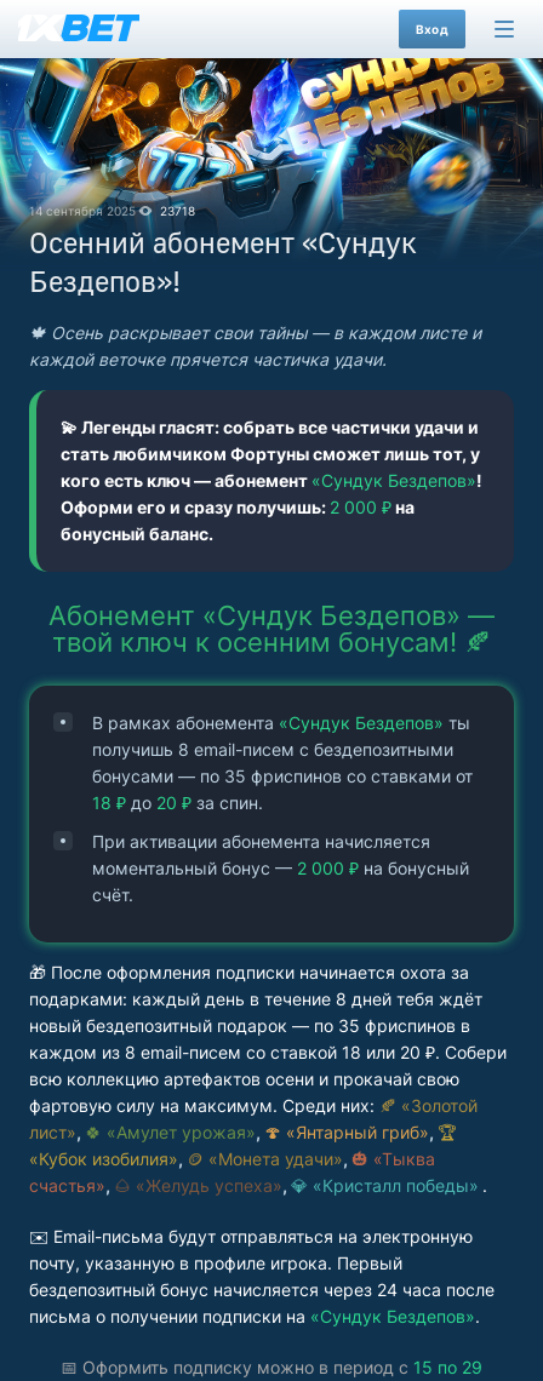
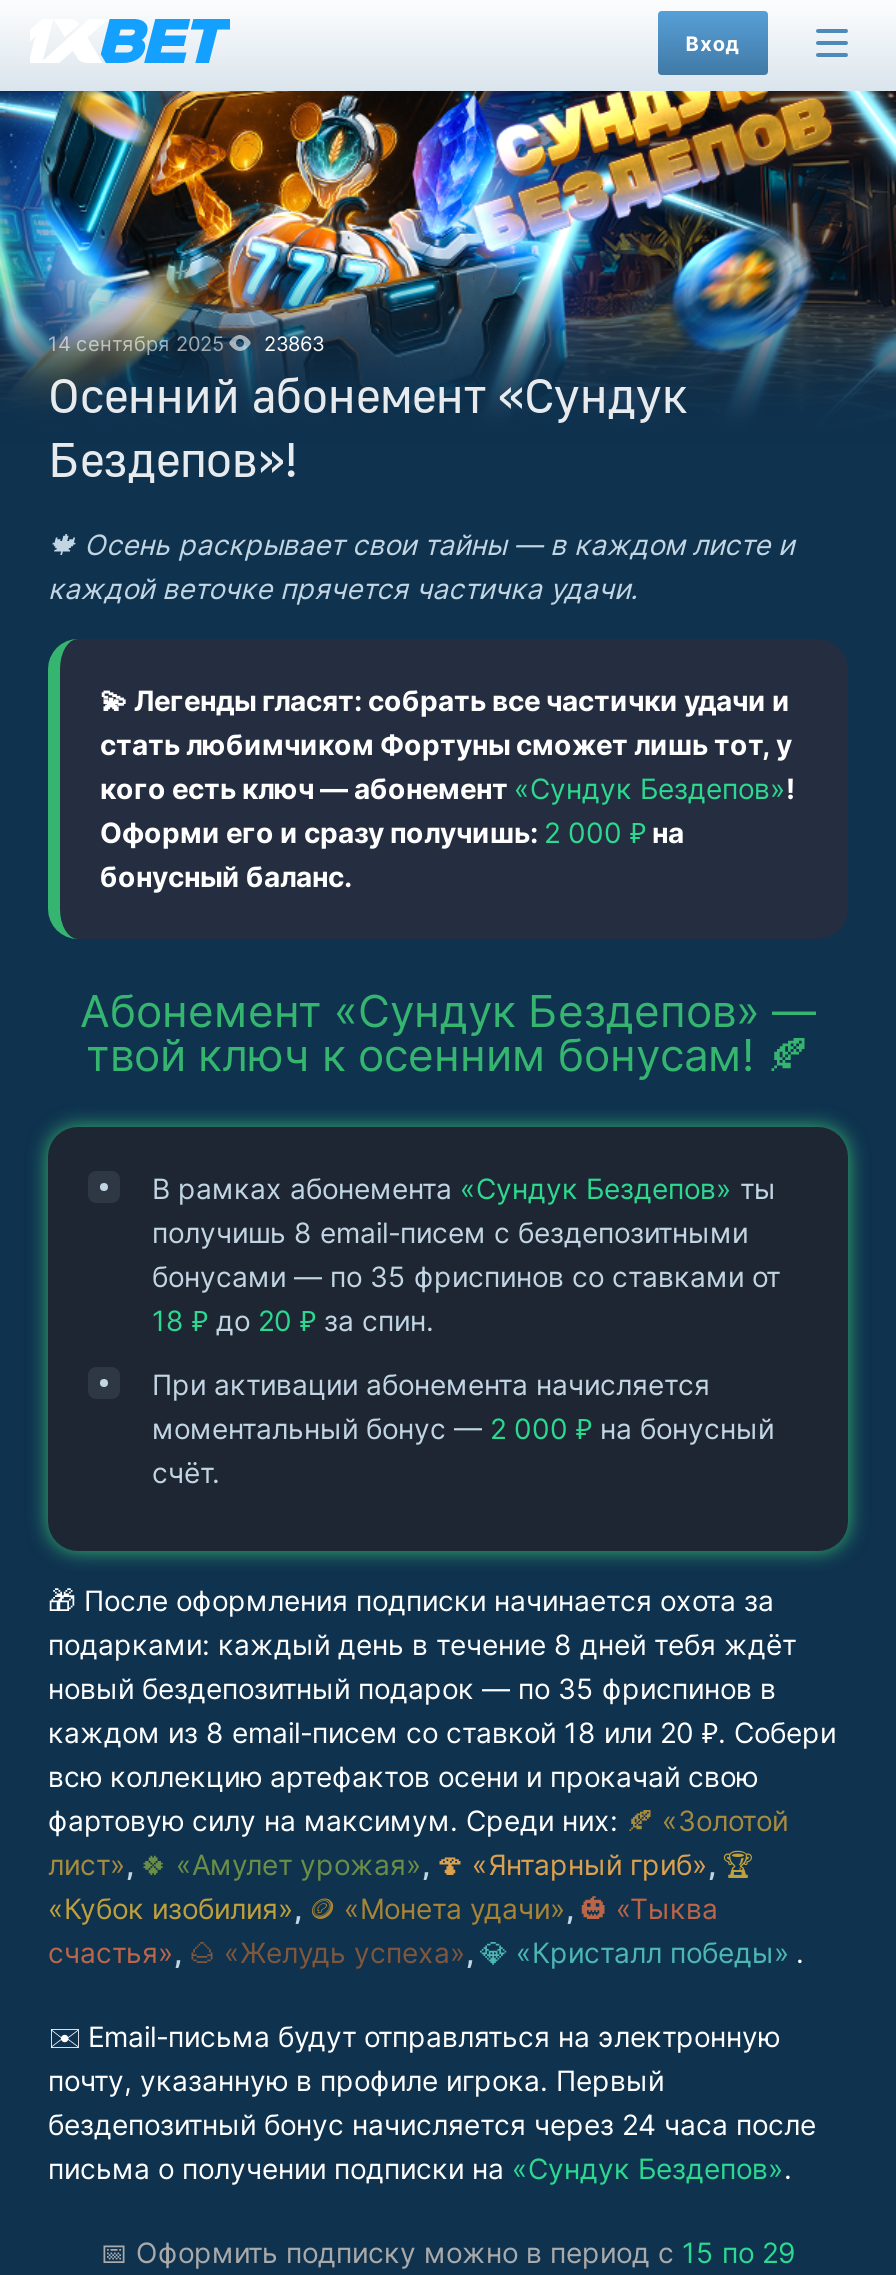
[160,204,195,218] 23718 -> [264,331,324,355] 23863

